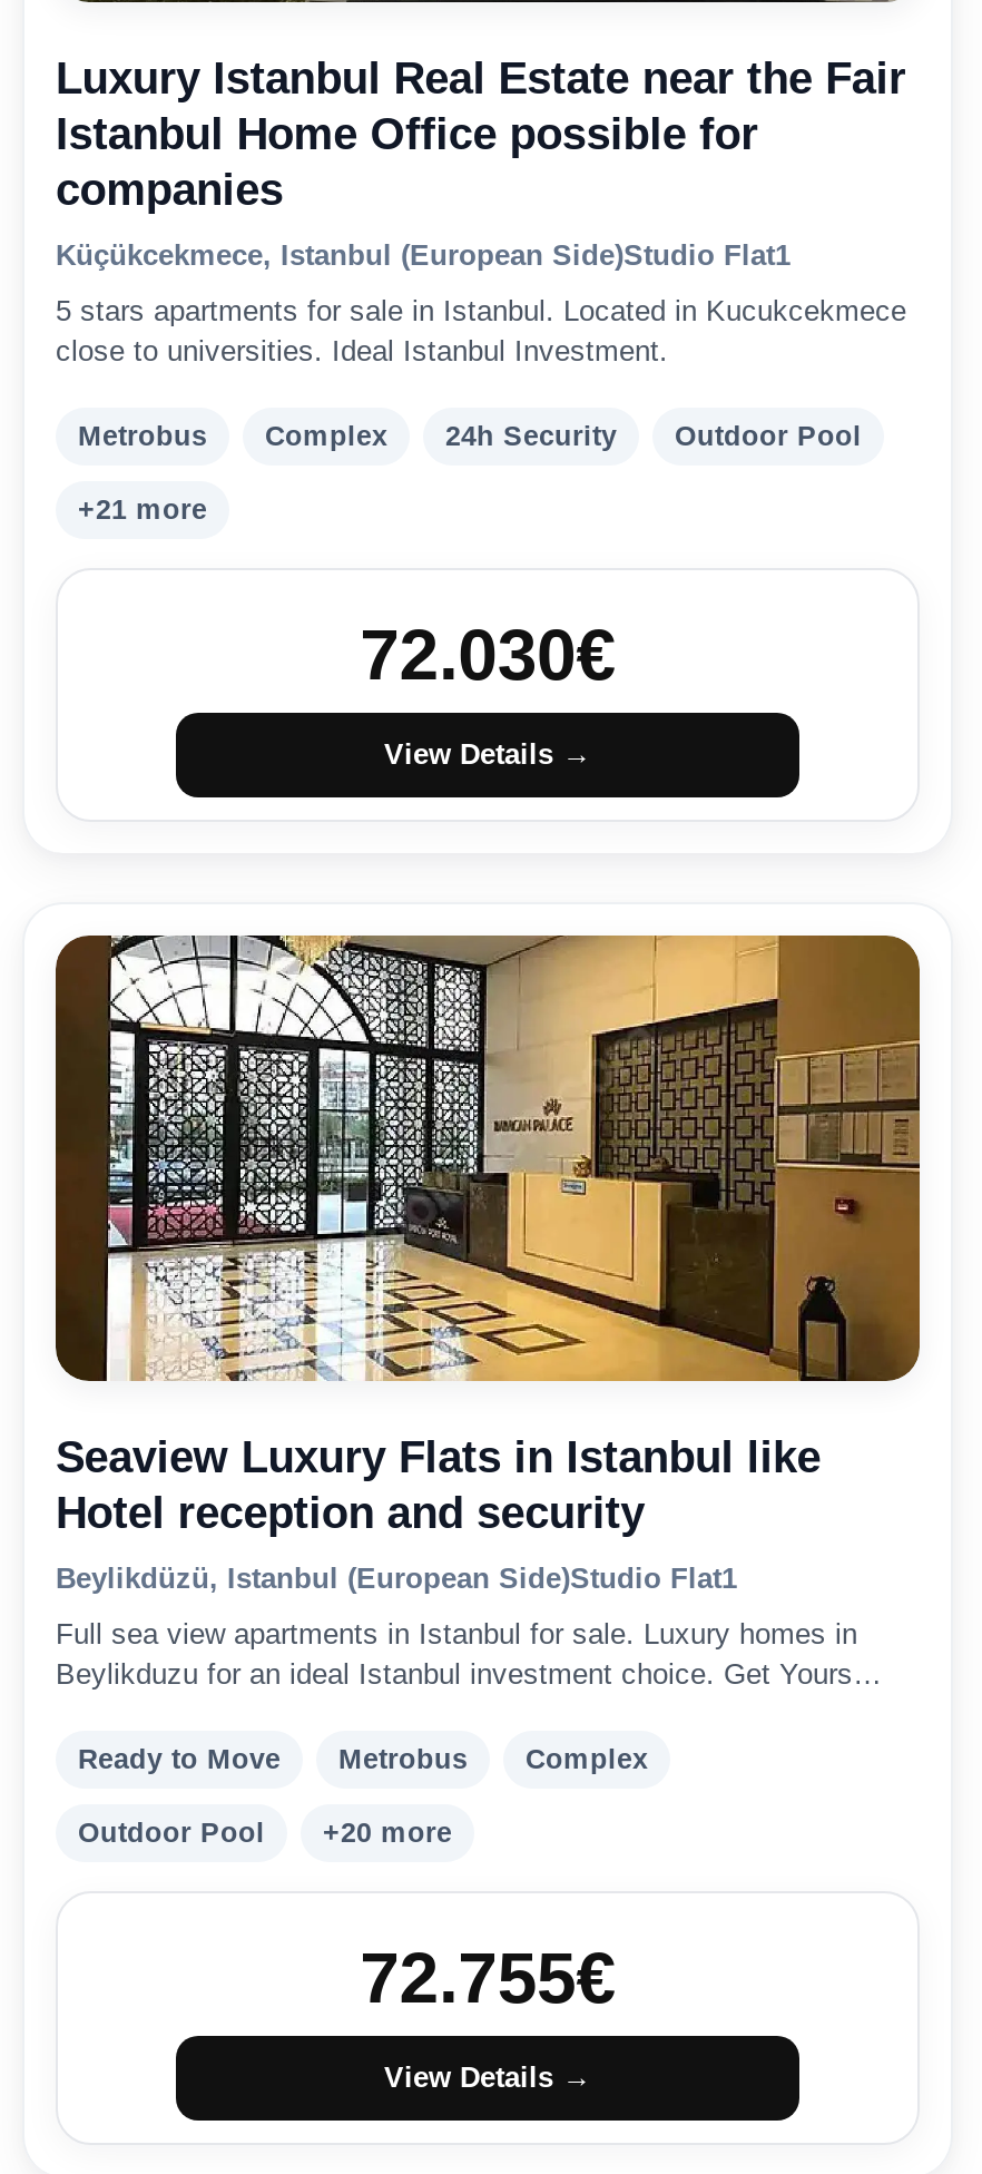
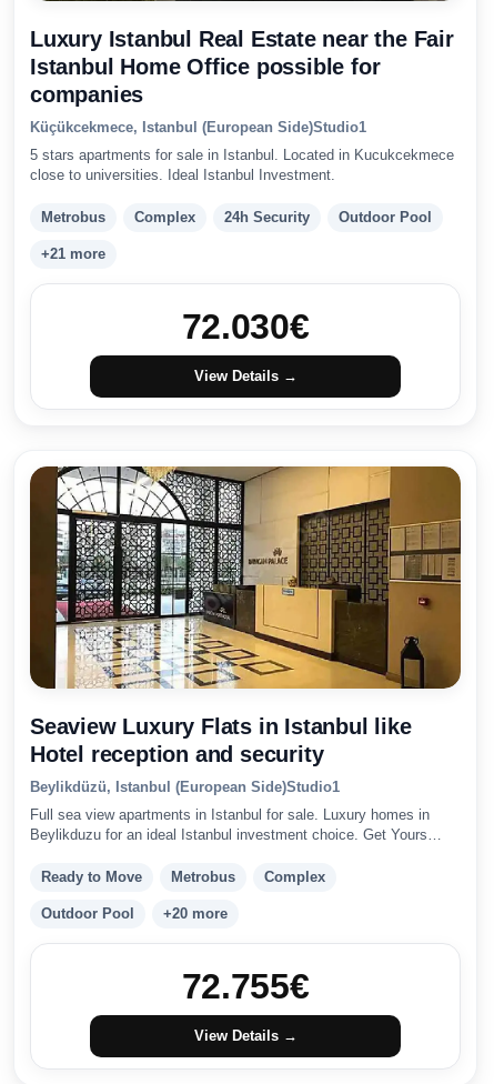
[56,238,790,272] Küçükcekmece, Istanbul (European Side)Studio Flat1 -> [30,119,366,135] Küçükcekmece, Istanbul (European Side)Studio1
[56,1561,737,1595] Beylikdüzü, Istanbul (European Side)Studio Flat1 -> [30,779,340,795] Beylikdüzü, Istanbul (European Side)Studio1

